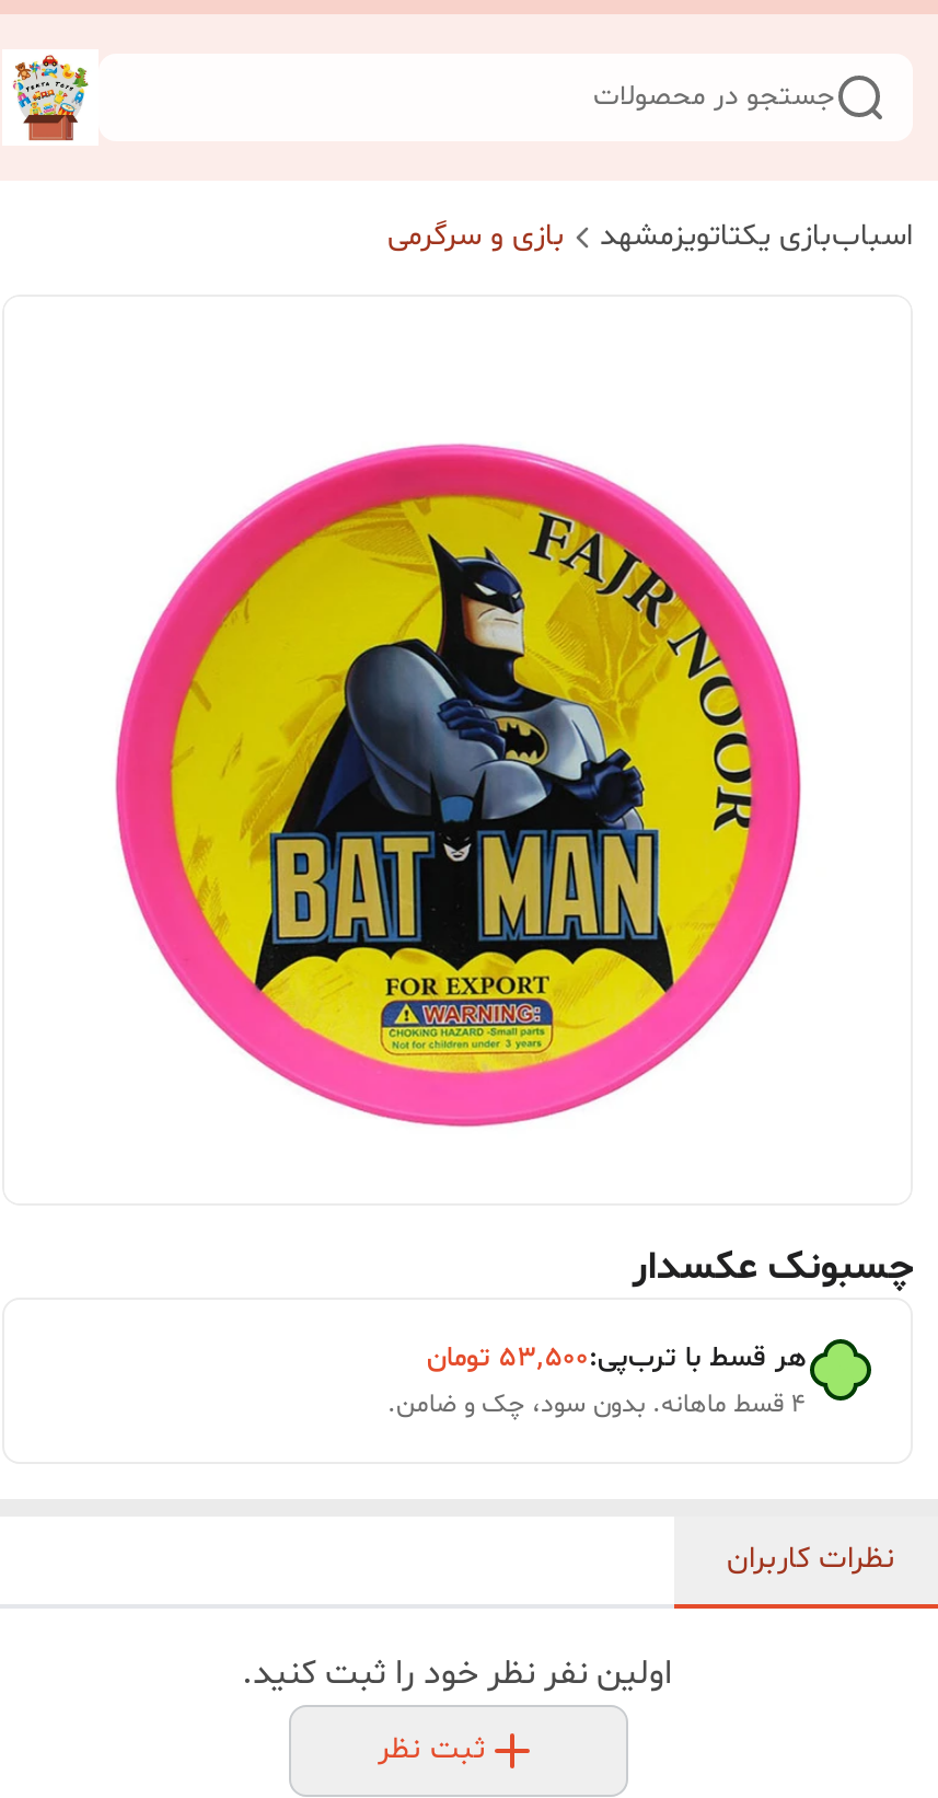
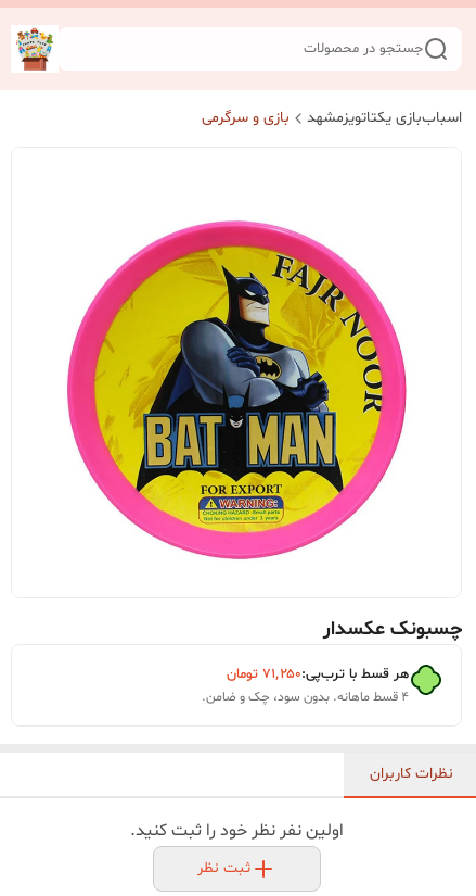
[427,1339,806,1379] هر قسط با ترب‌پی:۵۳٬۵۰۰ تومان -> [227,665,409,684] هر قسط با ترب‌پی:۷۱٬۲۵۰ تومان

